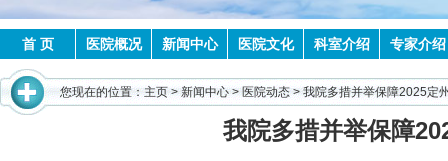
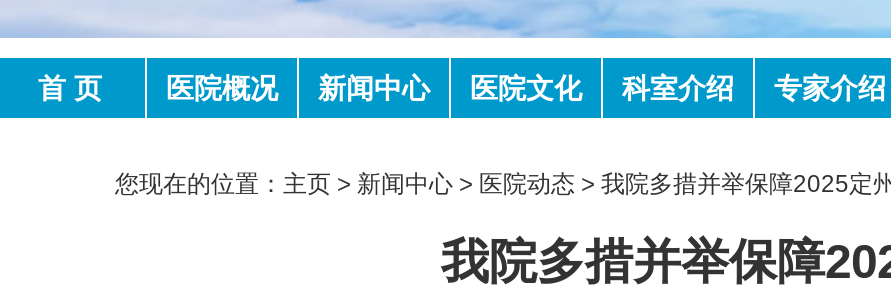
[3,75,50,113] [image] -> none

